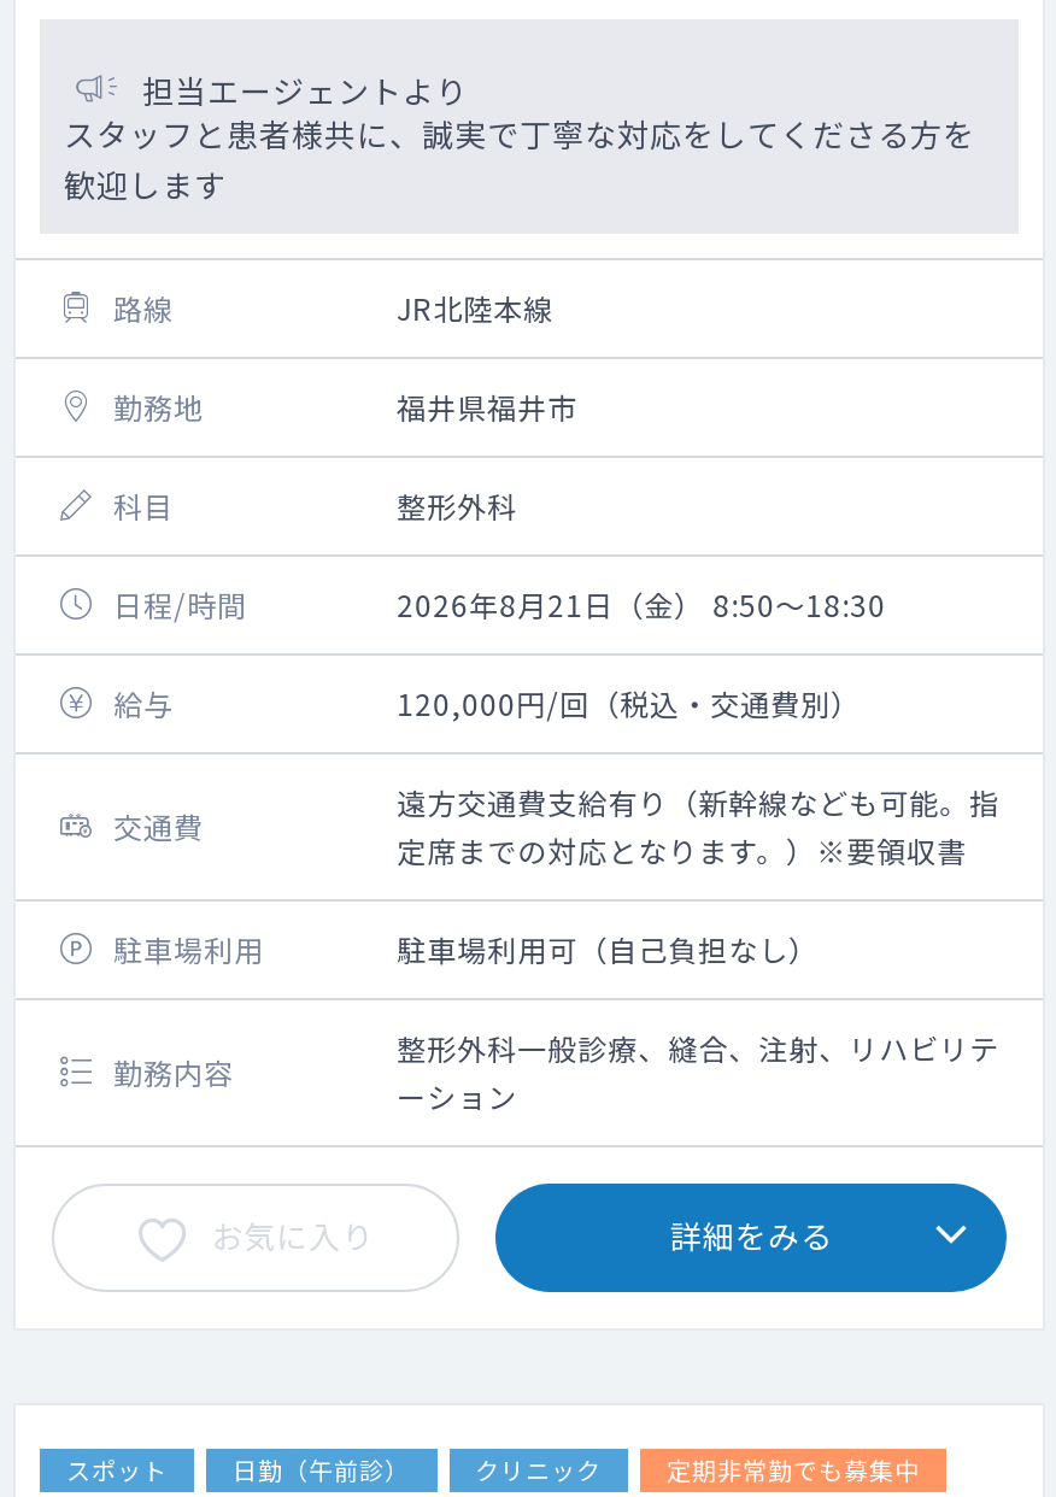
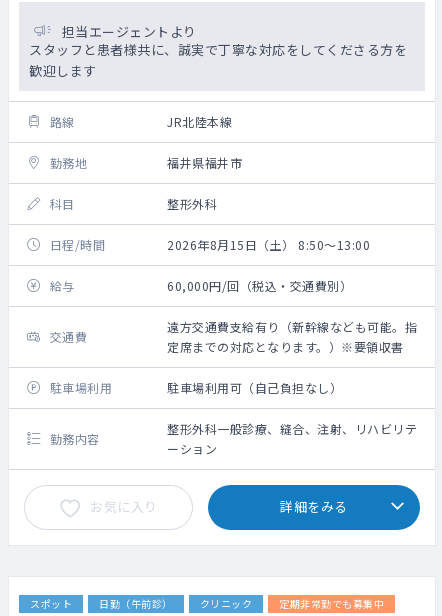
[397,583,886,624] 2026年8月21日（金） 8:50～18:30 -> [167,236,370,253] 2026年8月15日（土） 8:50～13:00
[397,682,861,723] 120,000円/回（税込・交通費別） -> [167,277,352,294] 60,000円/回（税込・交通費別）

